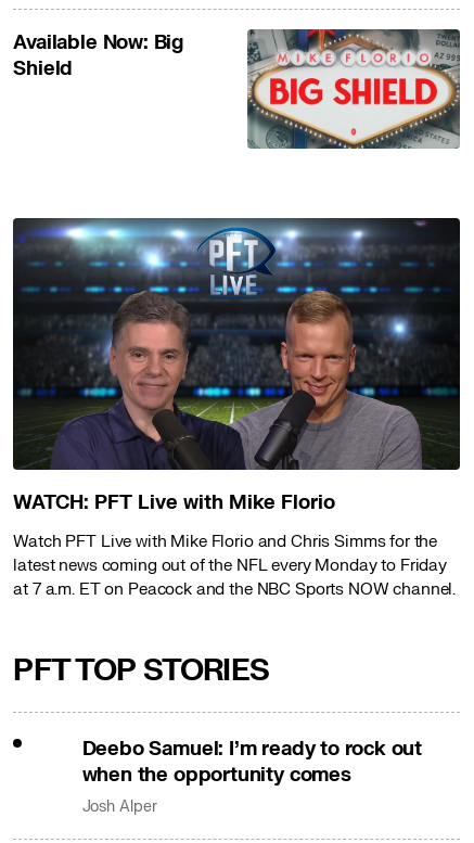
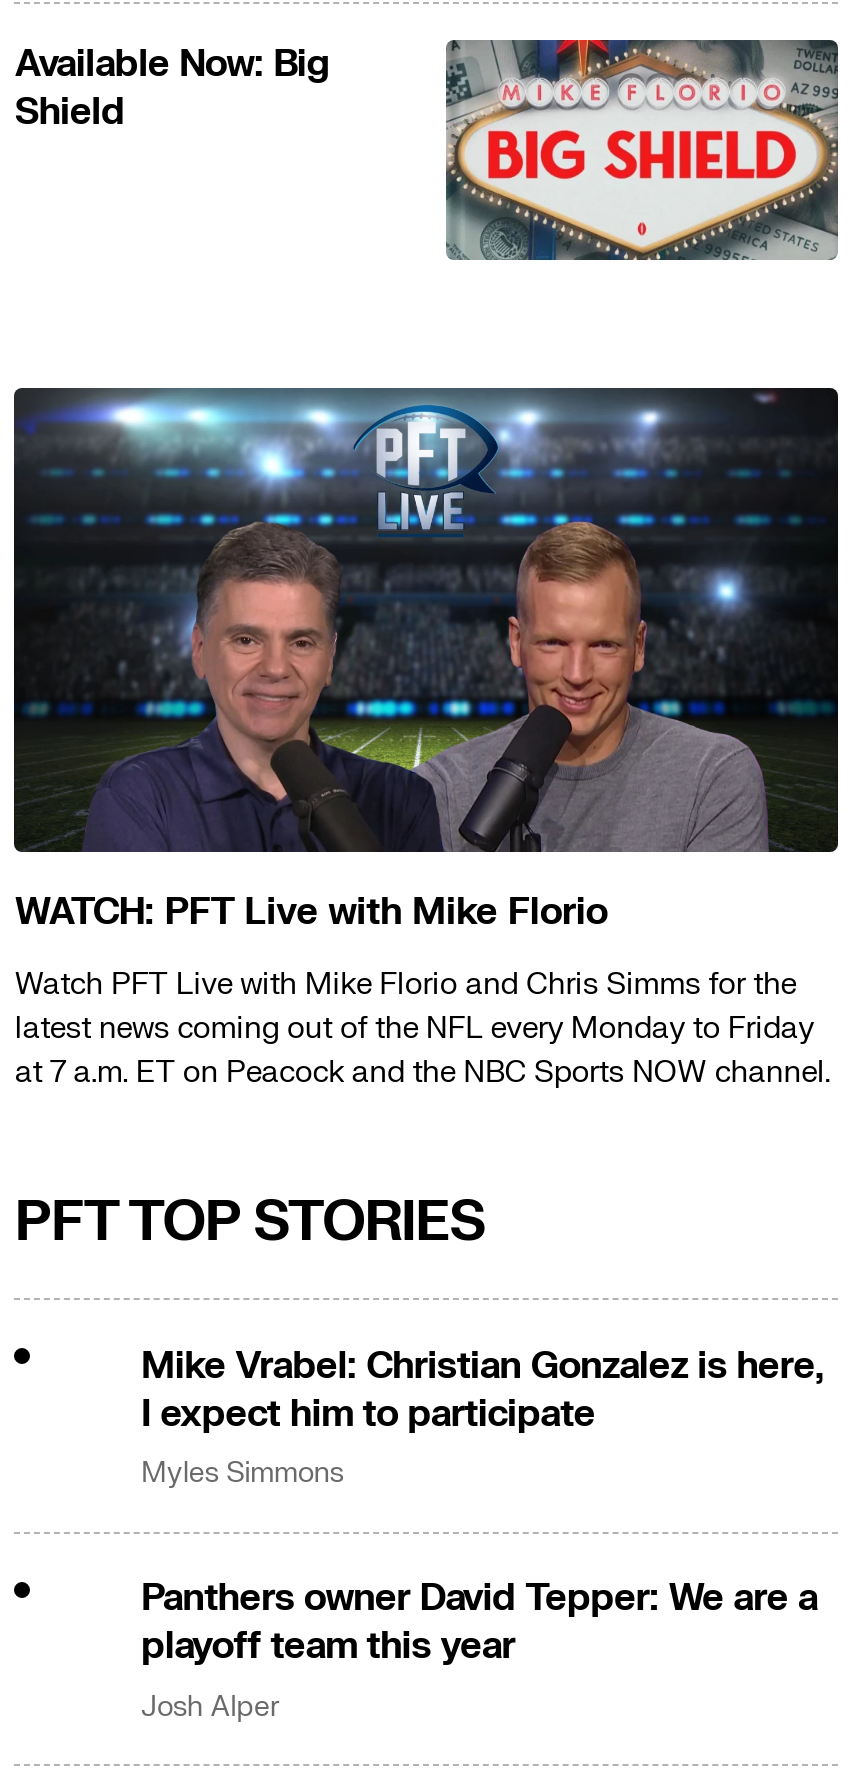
[82,736,422,788] Deebo Samuel: I’m ready to rock out | when the opportunity comes -> [141,1342,824,1671] Mike Vrabel: Christian Gonzalez is here, | I expect him to participate | Myles Simmons | Panthers owner David Tepper: We are a | playoff team this year

